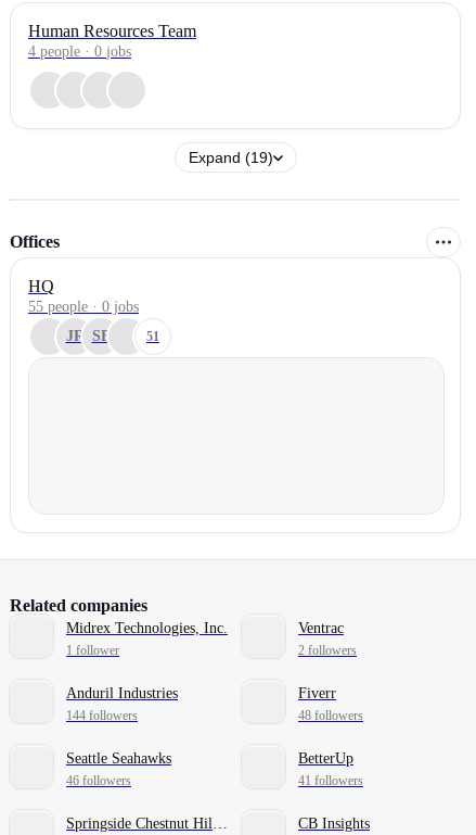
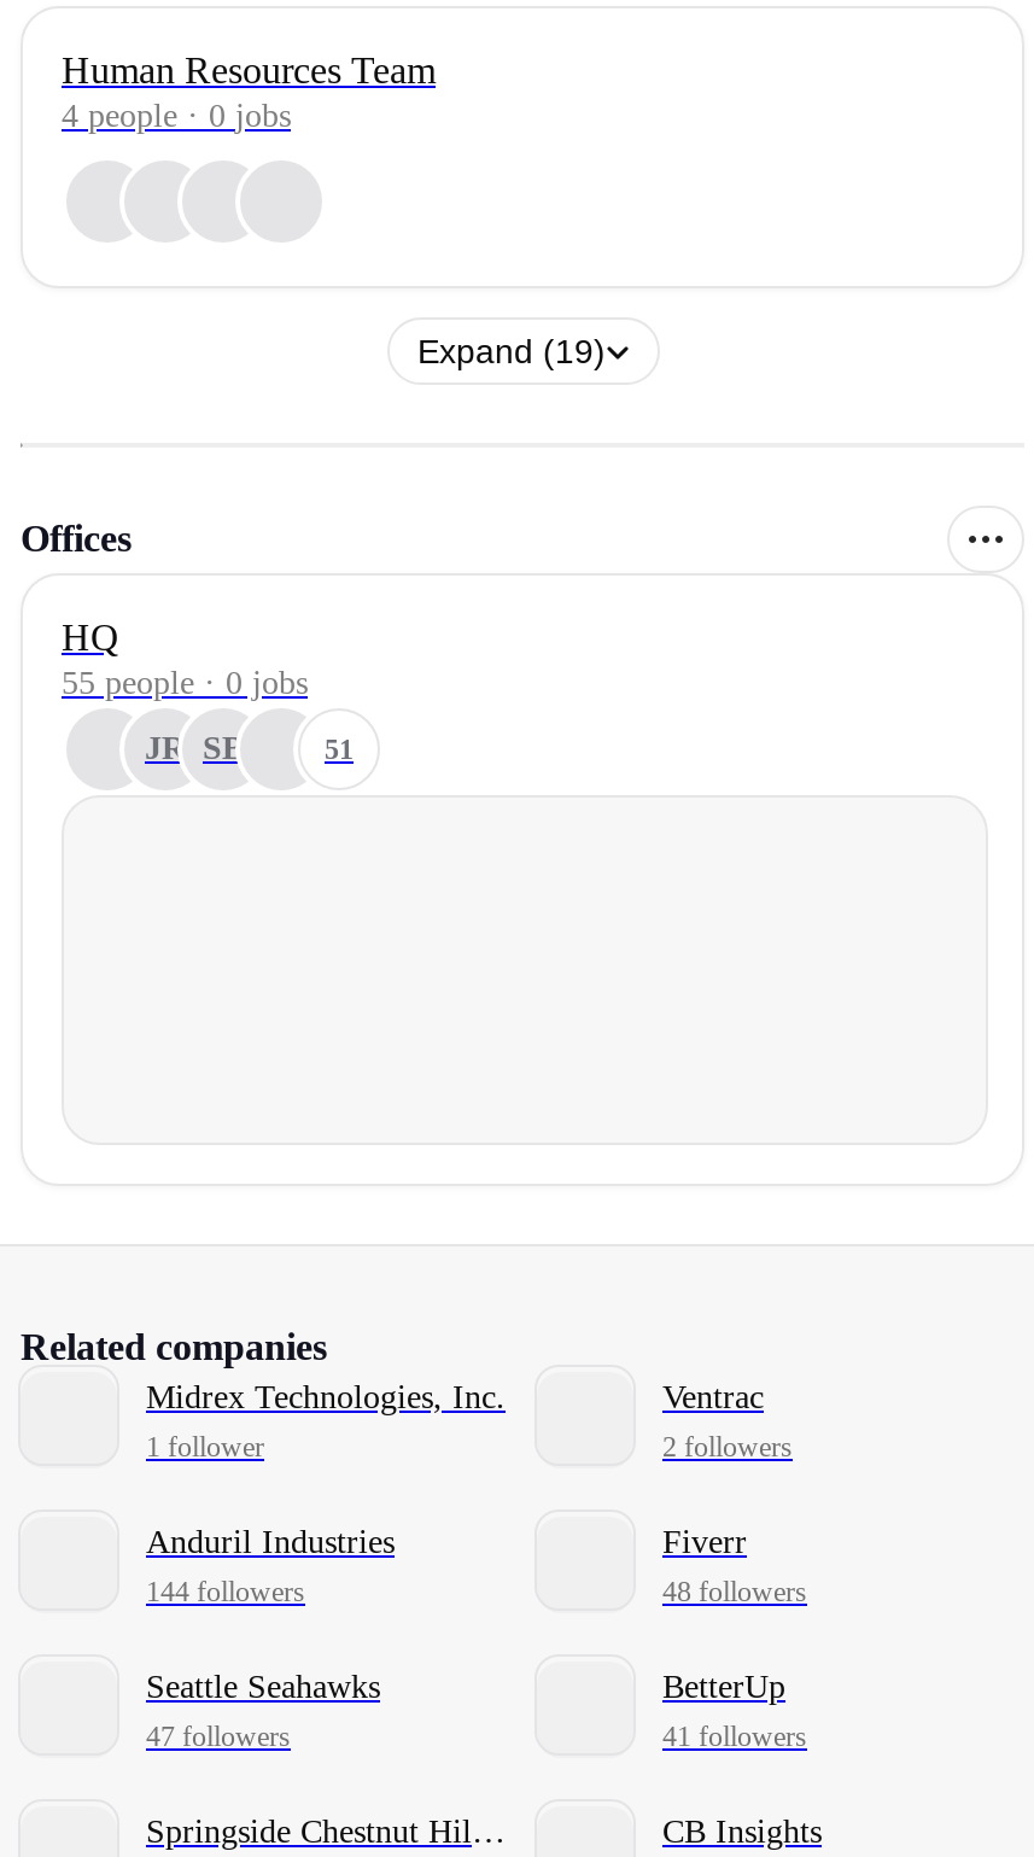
[66,773,131,788] 46 followers -> [146,1719,291,1753] 47 followers

